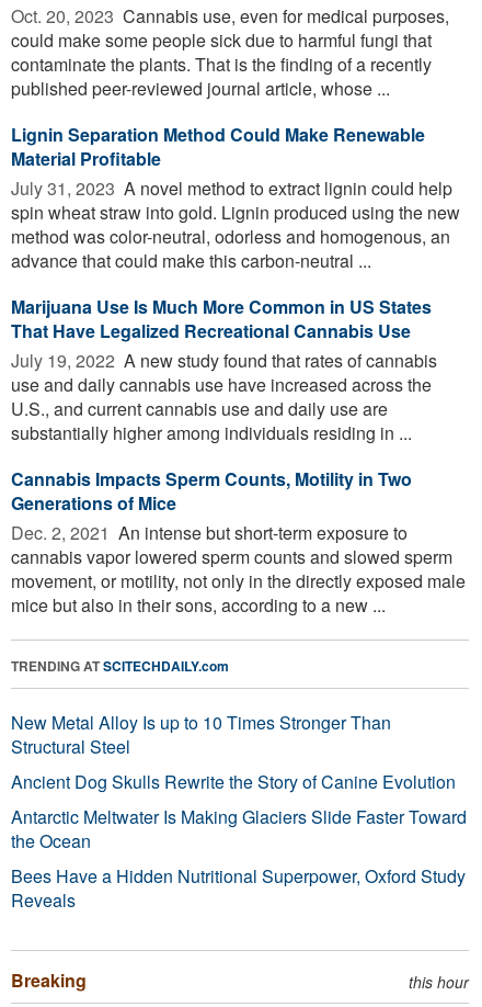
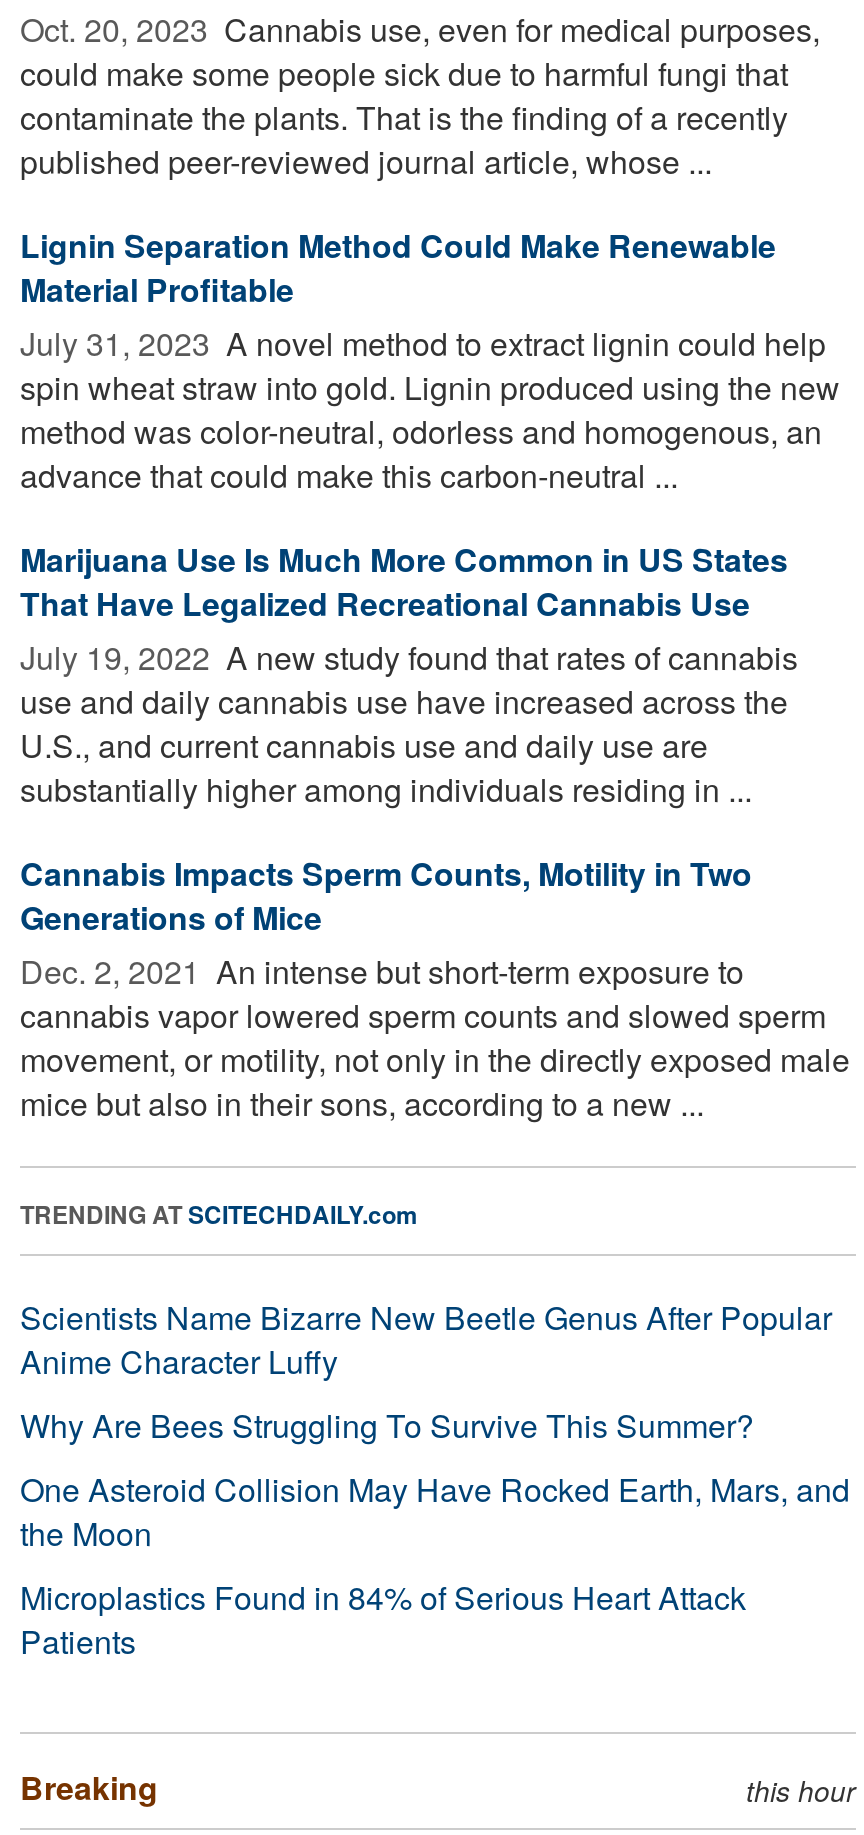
[11,710,467,912] New Metal Alloy Is up to 10 Times Stronger Than | Structural Steel | Ancient Dog Skulls Rewrite the Story of Canine Evolution | Antarctic Meltwater Is Making Glaciers Slide Faster Toward | the Ocean | Bees Have a Hidden Nutritional Superpower, Oxford Study | Reveals -> [20,1294,850,1664] Scientists Name Bizarre New Beetle Genus After Popular | Anime Character Luffy | Why Are Bees Struggling To Survive This Summer? | One Asteroid Collision May Have Rocked Earth, Mars, and | the Moon | Microplastics Found in 84% of Serious Heart Attack | Patients

